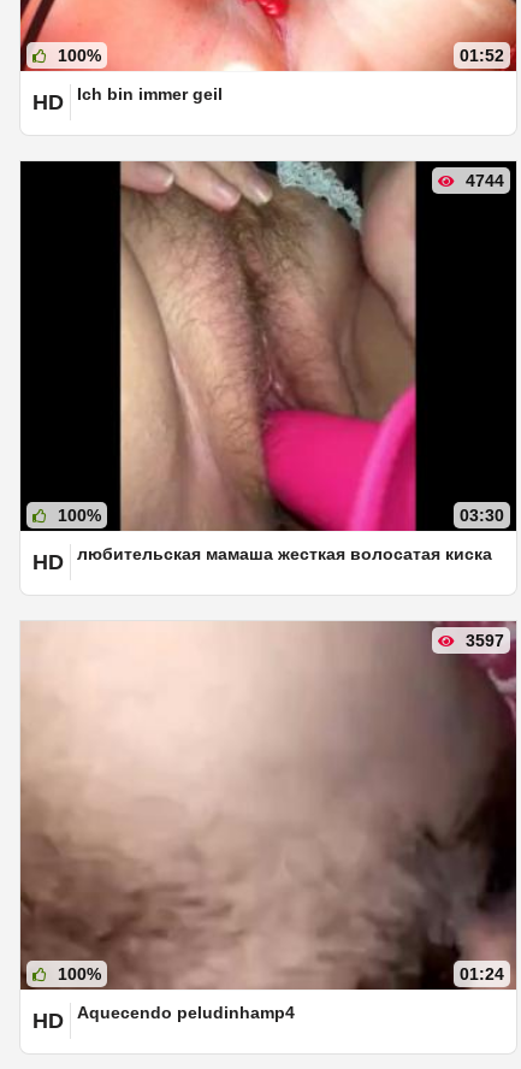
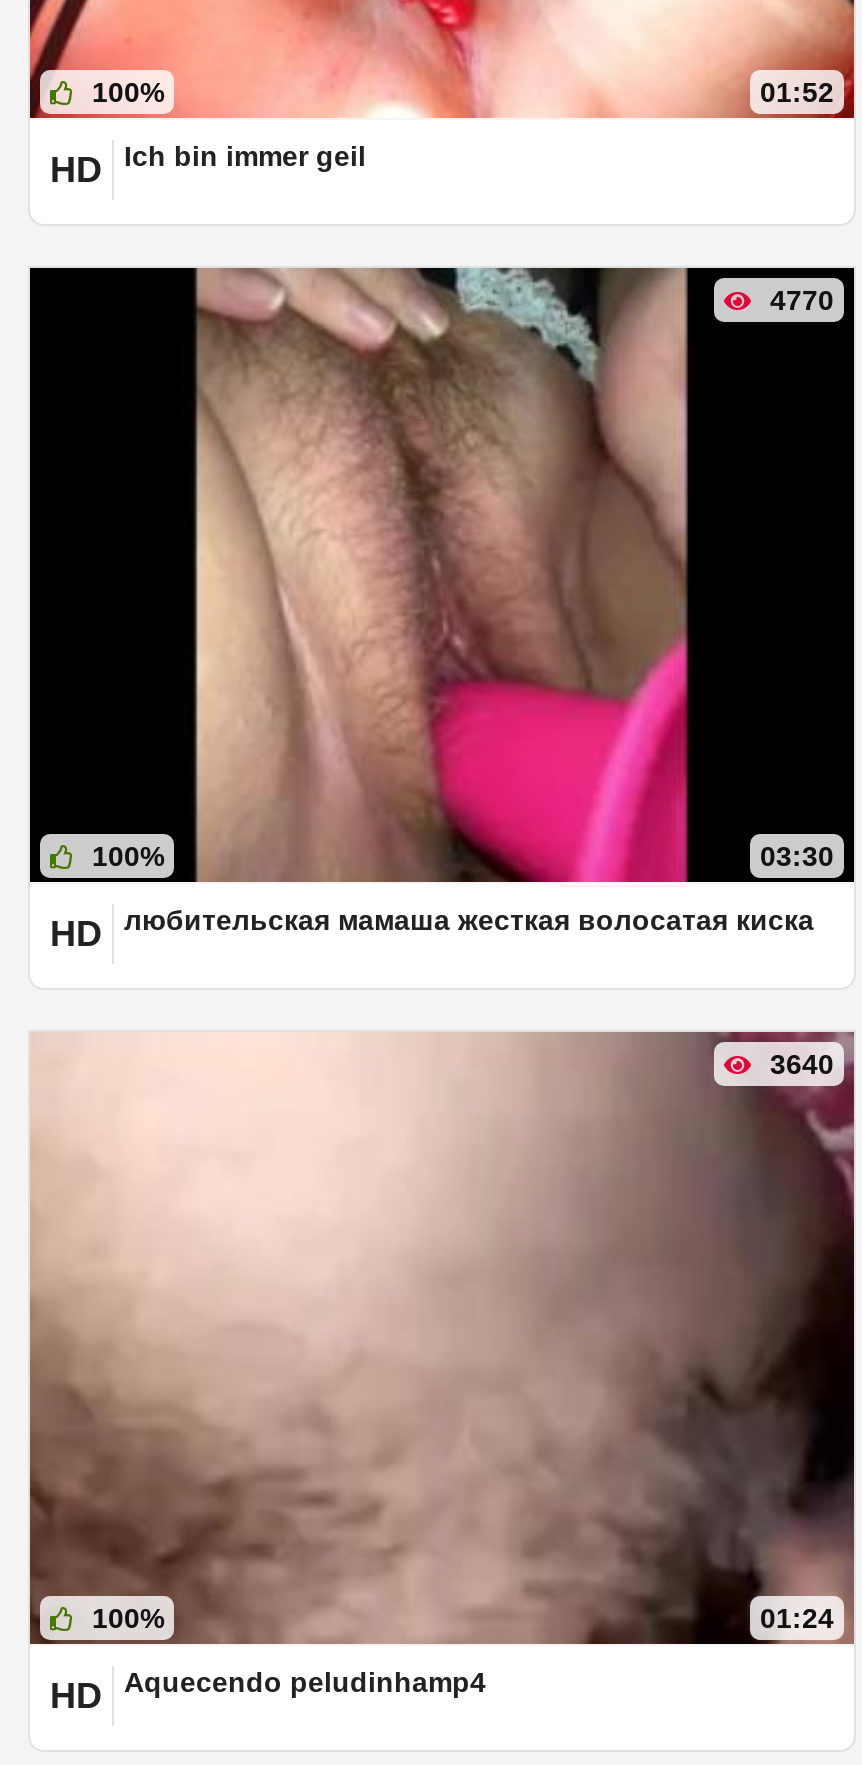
[461,171,504,190] 4744 -> [762,284,834,316] 4770
[461,630,504,650] 3597 -> [762,1047,834,1079] 3640

